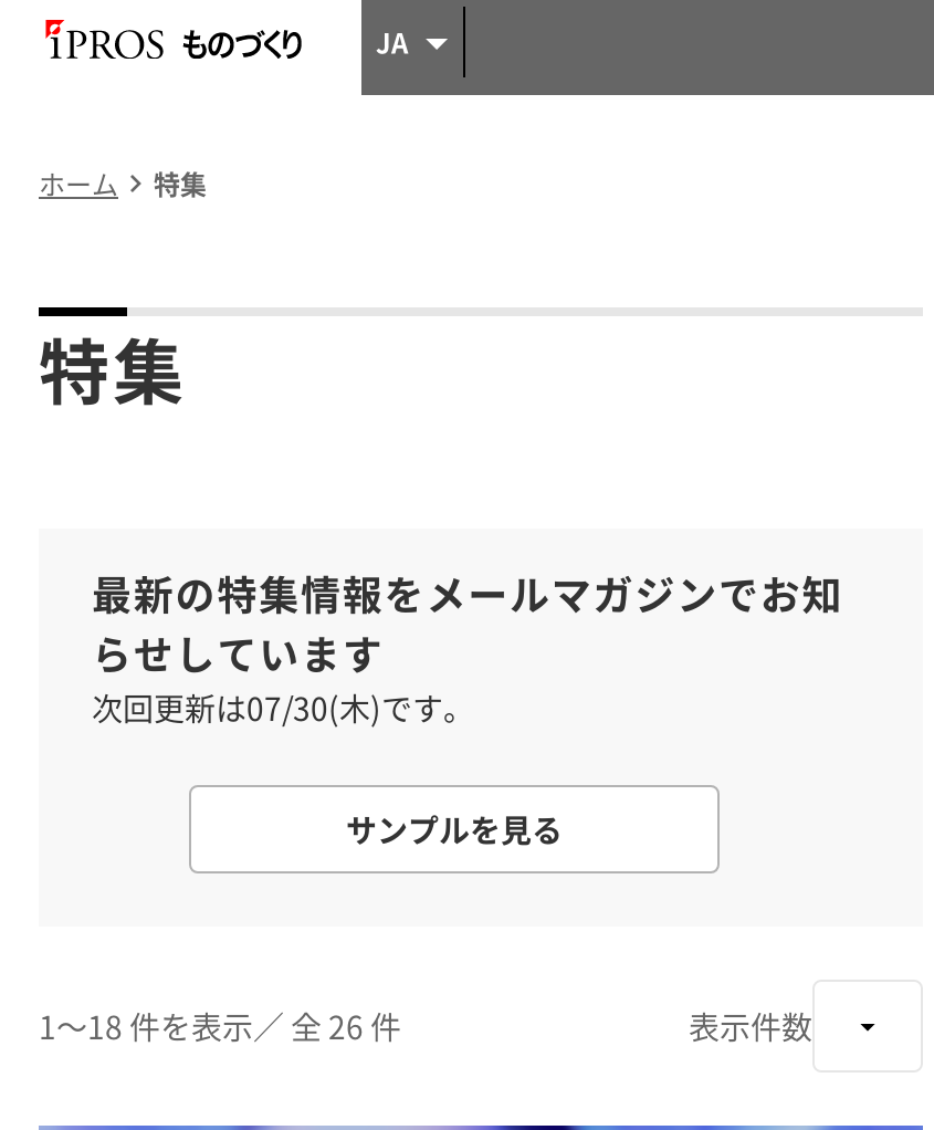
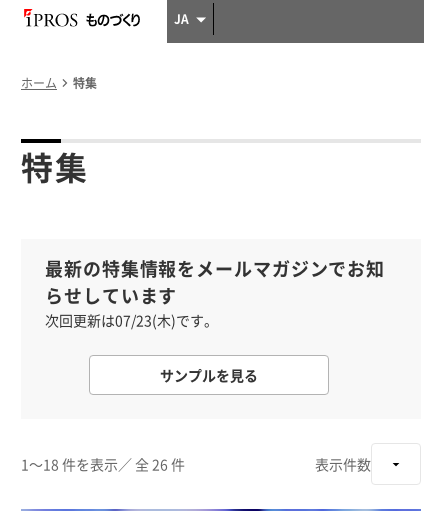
[92,686,474,730] 次回更新は07/30(木)です。 -> [45,310,218,330] 次回更新は07/23(木)です。

